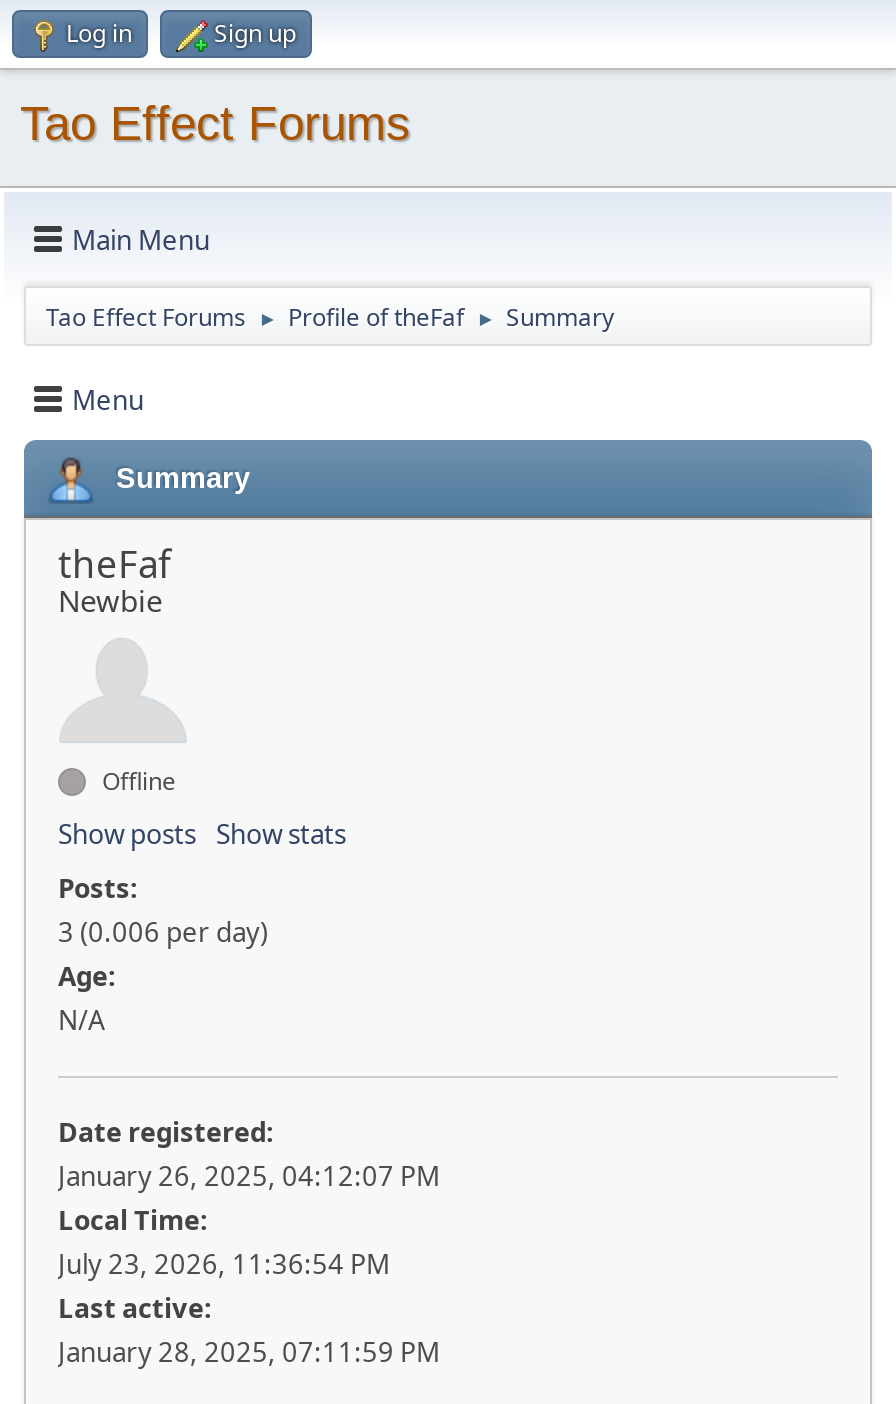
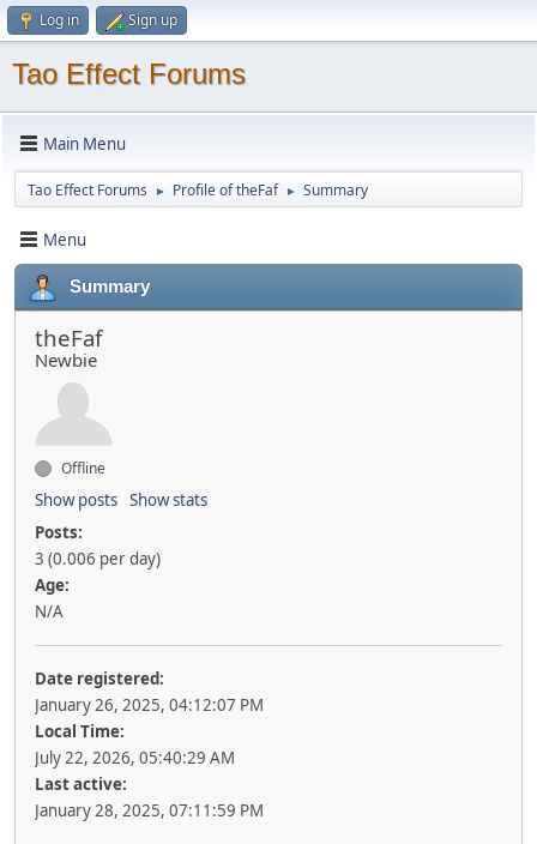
[58,1246,390,1282] July 23, 2026, 11:36:54 PM -> [35,747,235,768] July 22, 2026, 05:40:29 AM

